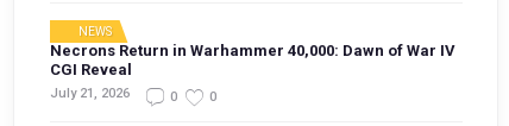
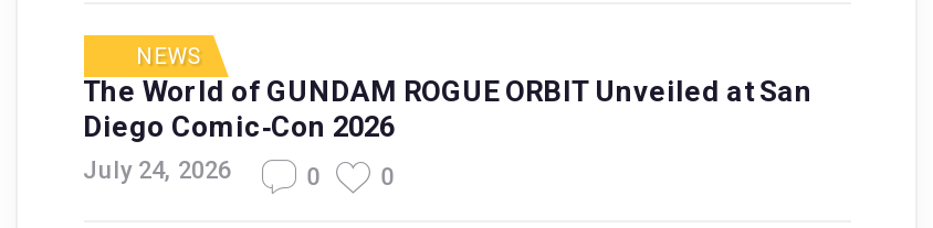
[49,42,455,101] Necrons Return in Warhammer 40,000: Dawn of War IV | CGI Reveal | July 21, 2026 -> [83,75,813,185] The World of GUNDAM ROGUE ORBIT Unveiled at San | Diego Comic‑Con 2026 | July 24, 2026

